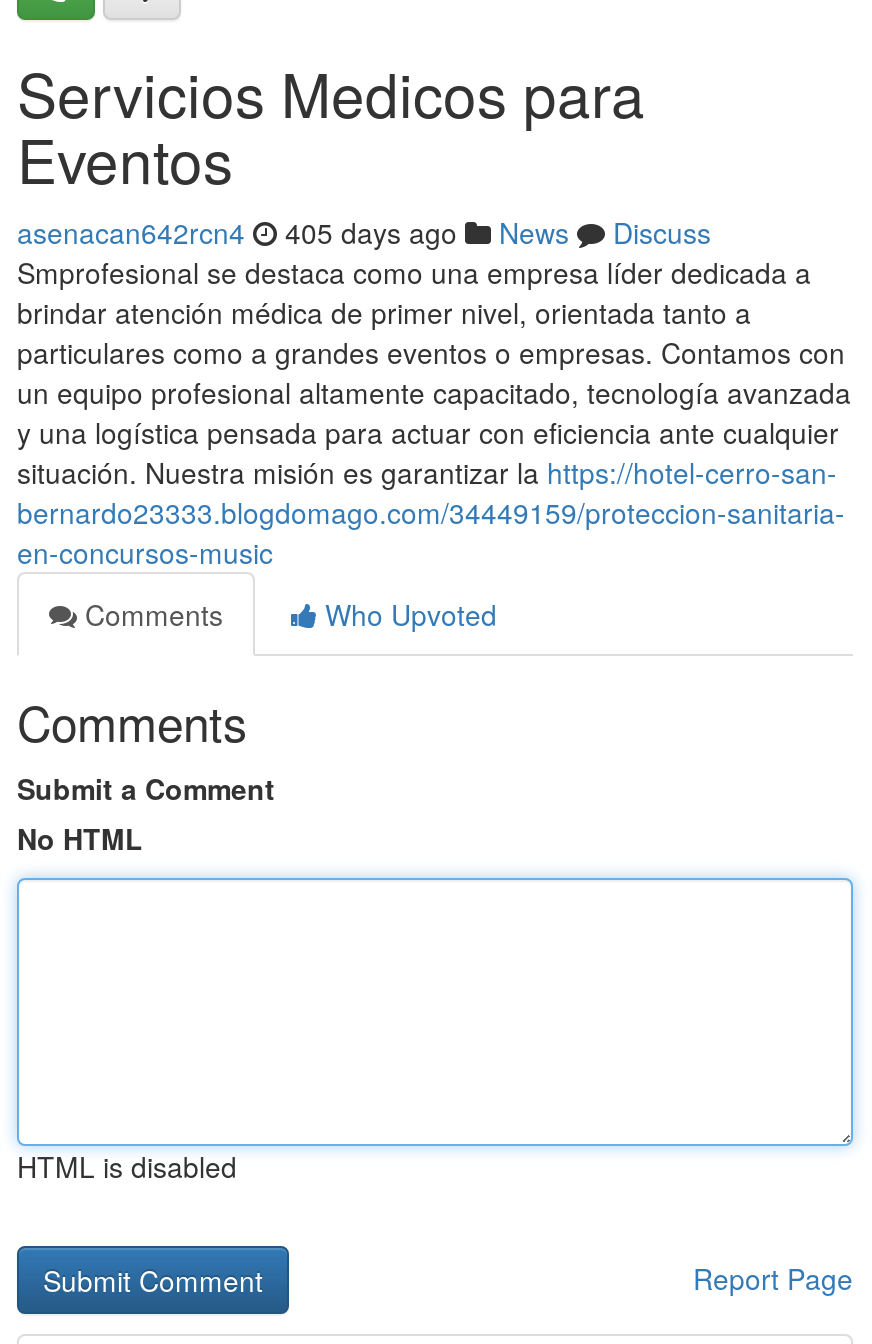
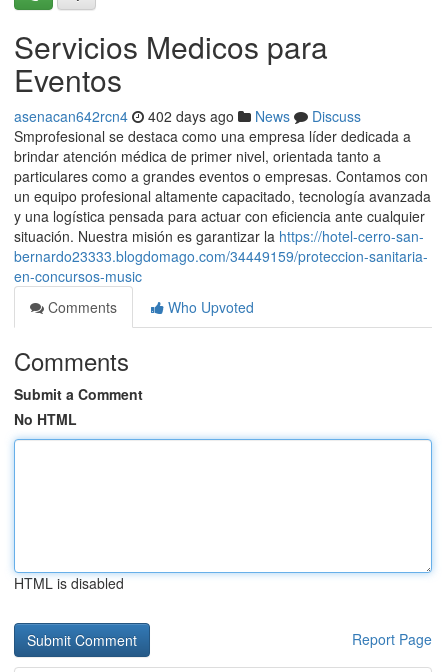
[17,212,711,252] asenacan642rcn4 405 days ago News Discuss -> [14,106,361,126] asenacan642rcn4 402 days ago News Discuss

